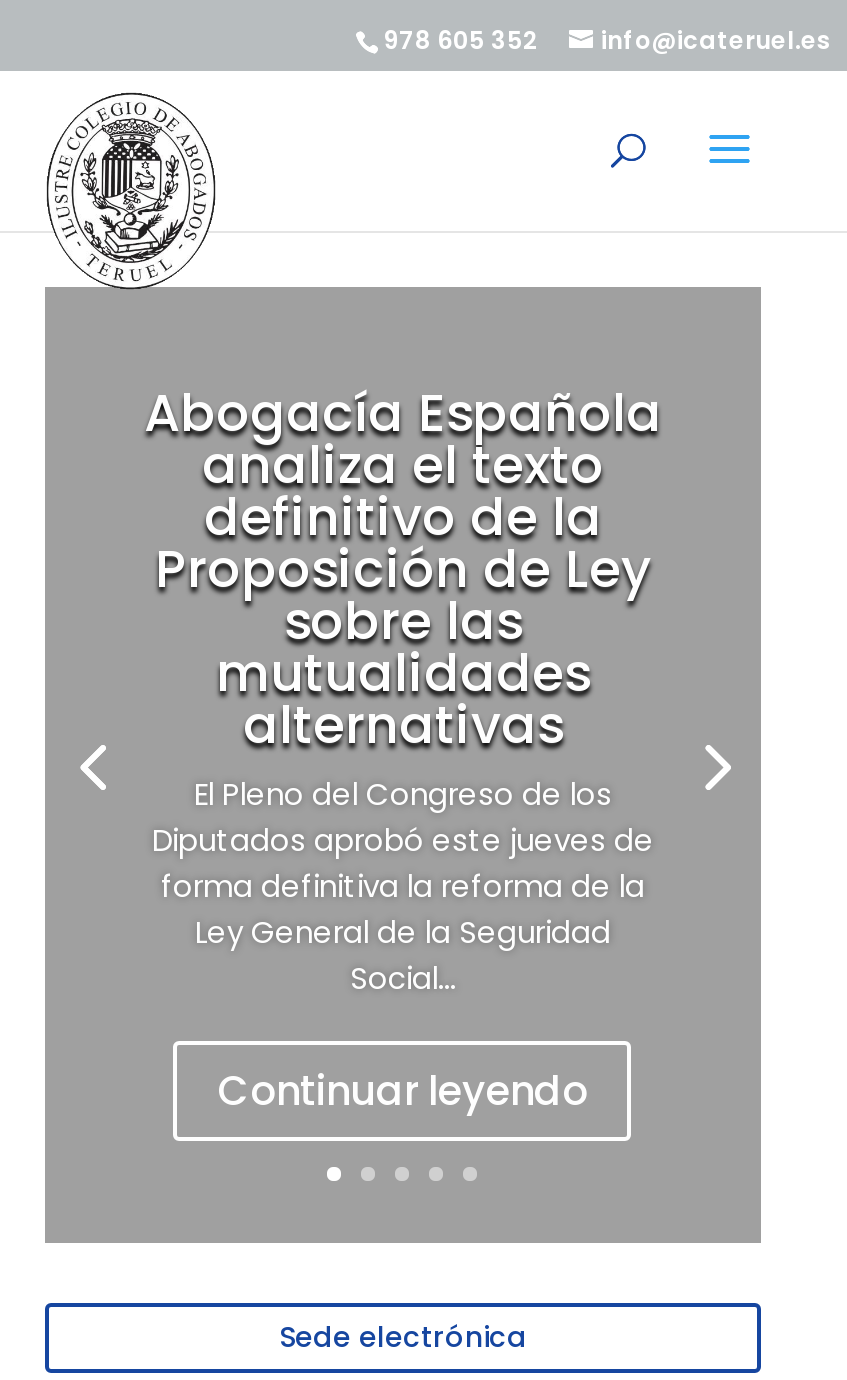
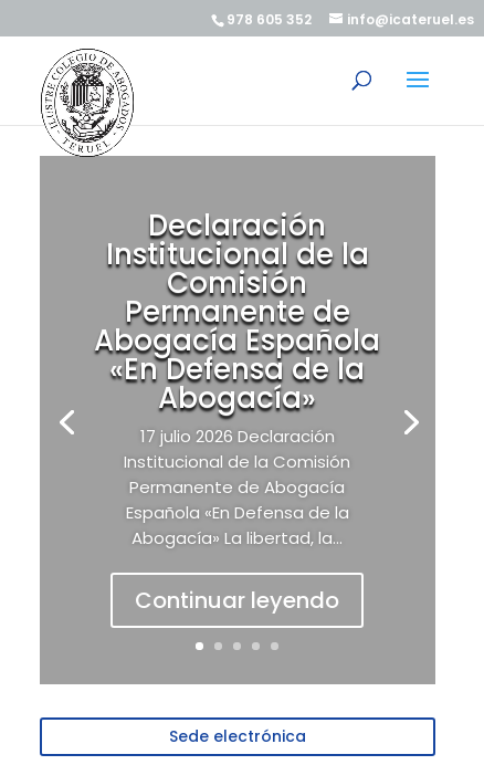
none -> [106,206,369,332] Declaración | Institucional de la | Comisión | Permanente de
moved [144,378,662,450] -> [94,321,381,361]: Abogacía Española
[152,430,654,1000] analiza el texto | definitivo de la | Proposición de Ley | sobre las | mutualidades | alternativas | El Pleno del Congreso de los | Diputados aprobó este jueves de | forma definitiva la reforma de la | Ley General de la Seguridad | Social... -> [110,350,365,550] «En Defensa de la | Abogacía» | 17 julio 2026 Declaración | Institucional de la Comisión | Permanente de Abogacía | Española «En Defensa de la | Abogacía» La libertad, la...

